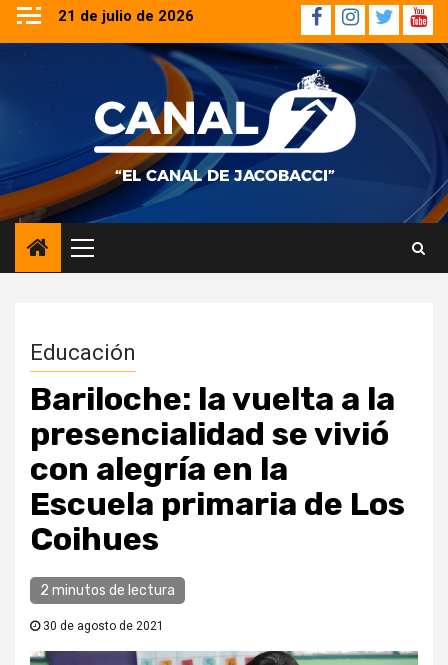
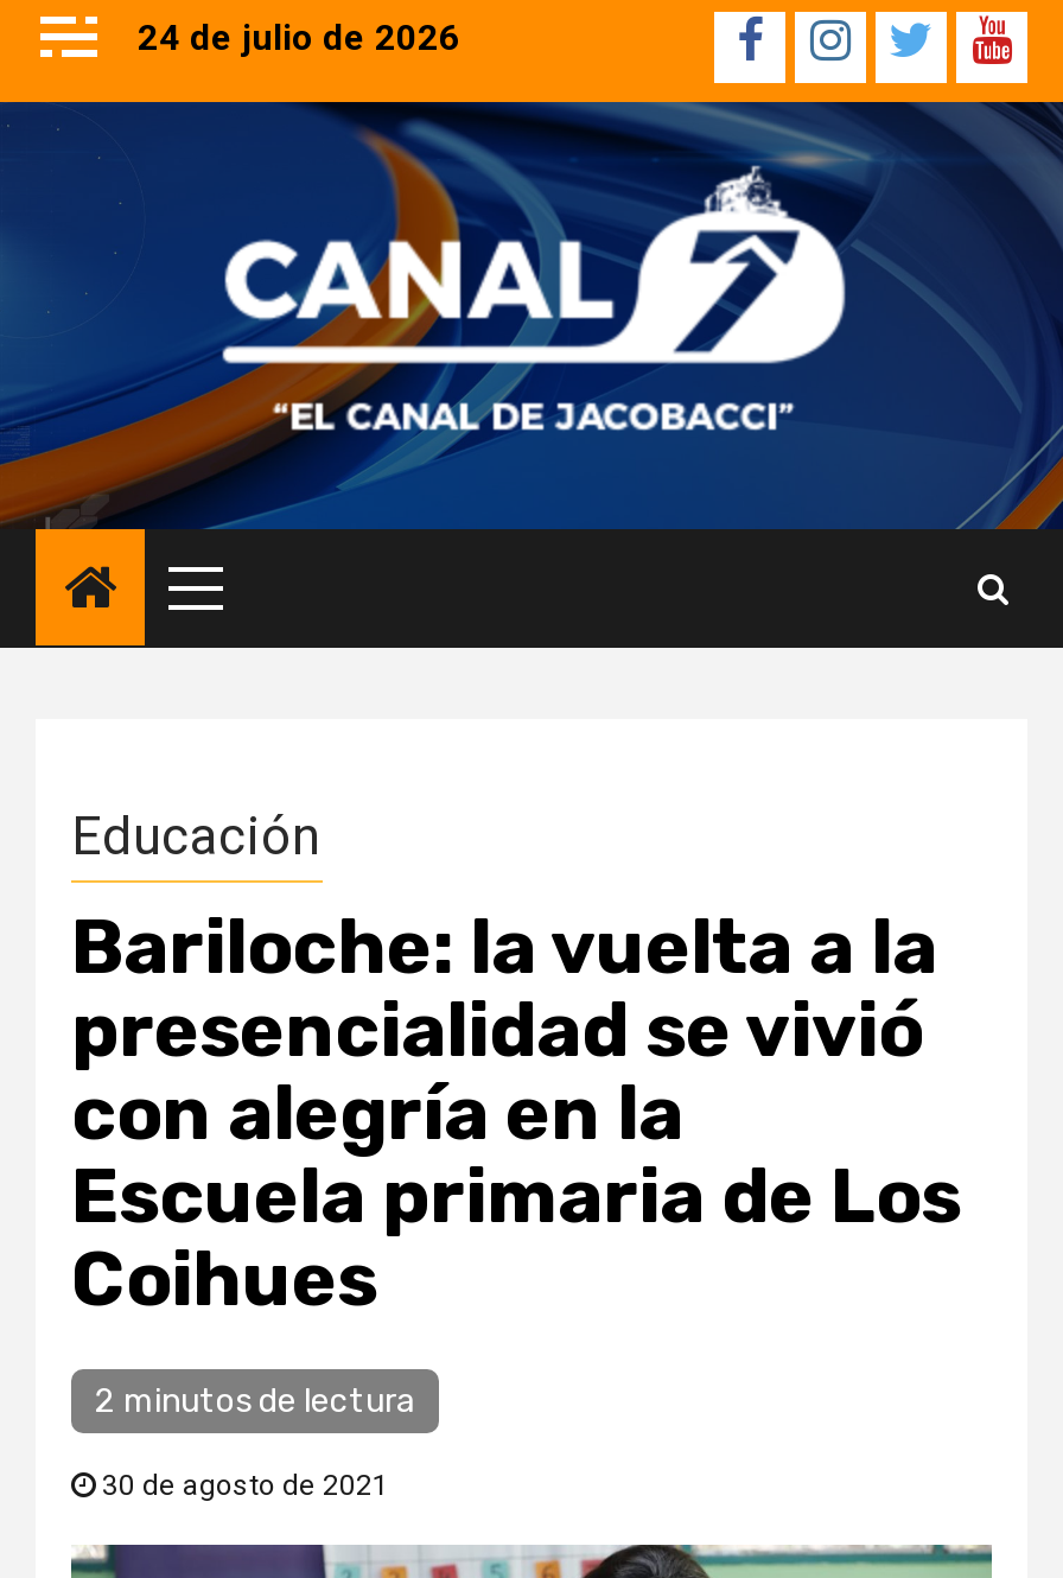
[58,6,194,24] 21 de julio de 2026 -> [138,15,460,58] 24 de julio de 2026

